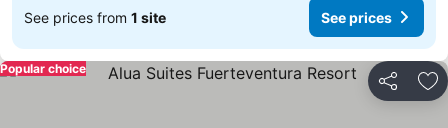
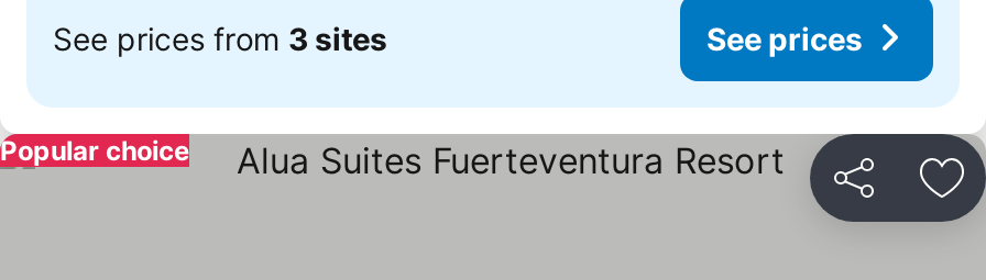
[24,8,166,25] See prices from 1 site -> [53,19,387,56] See prices from 3 sites

